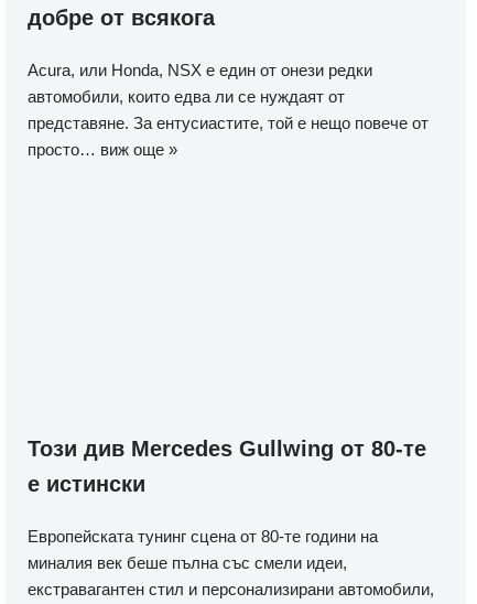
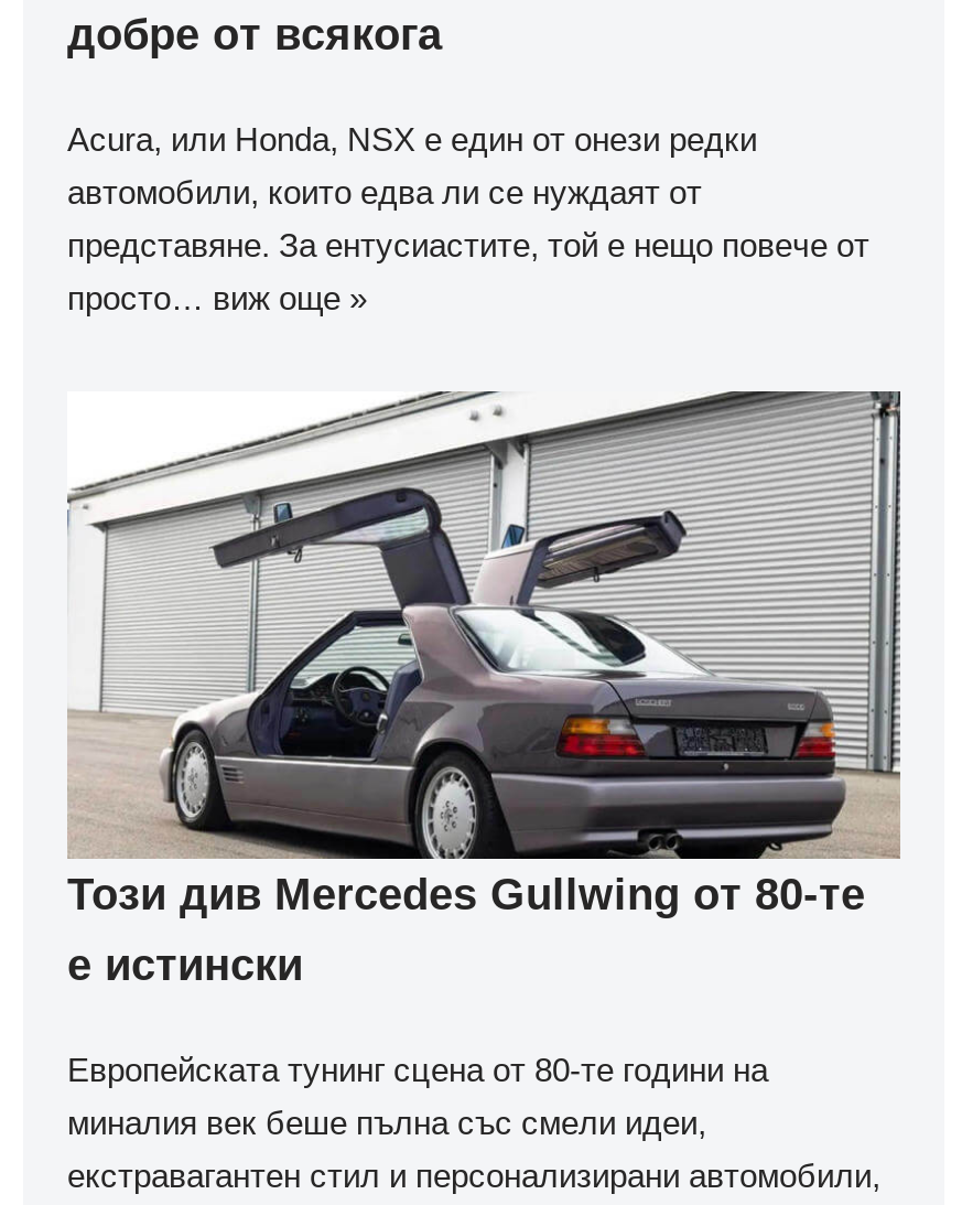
none -> [65,389,902,861] [image]

